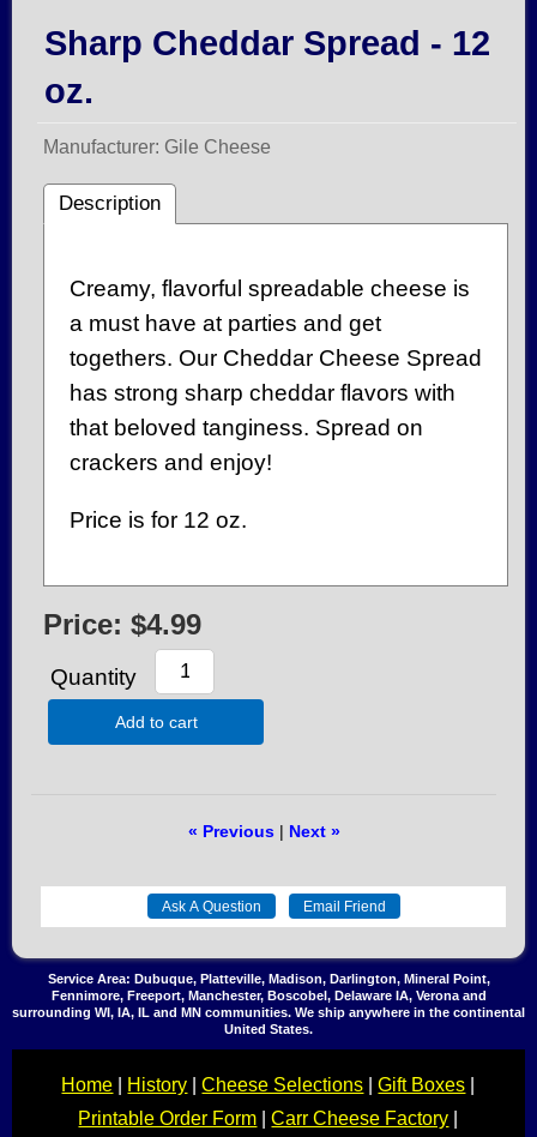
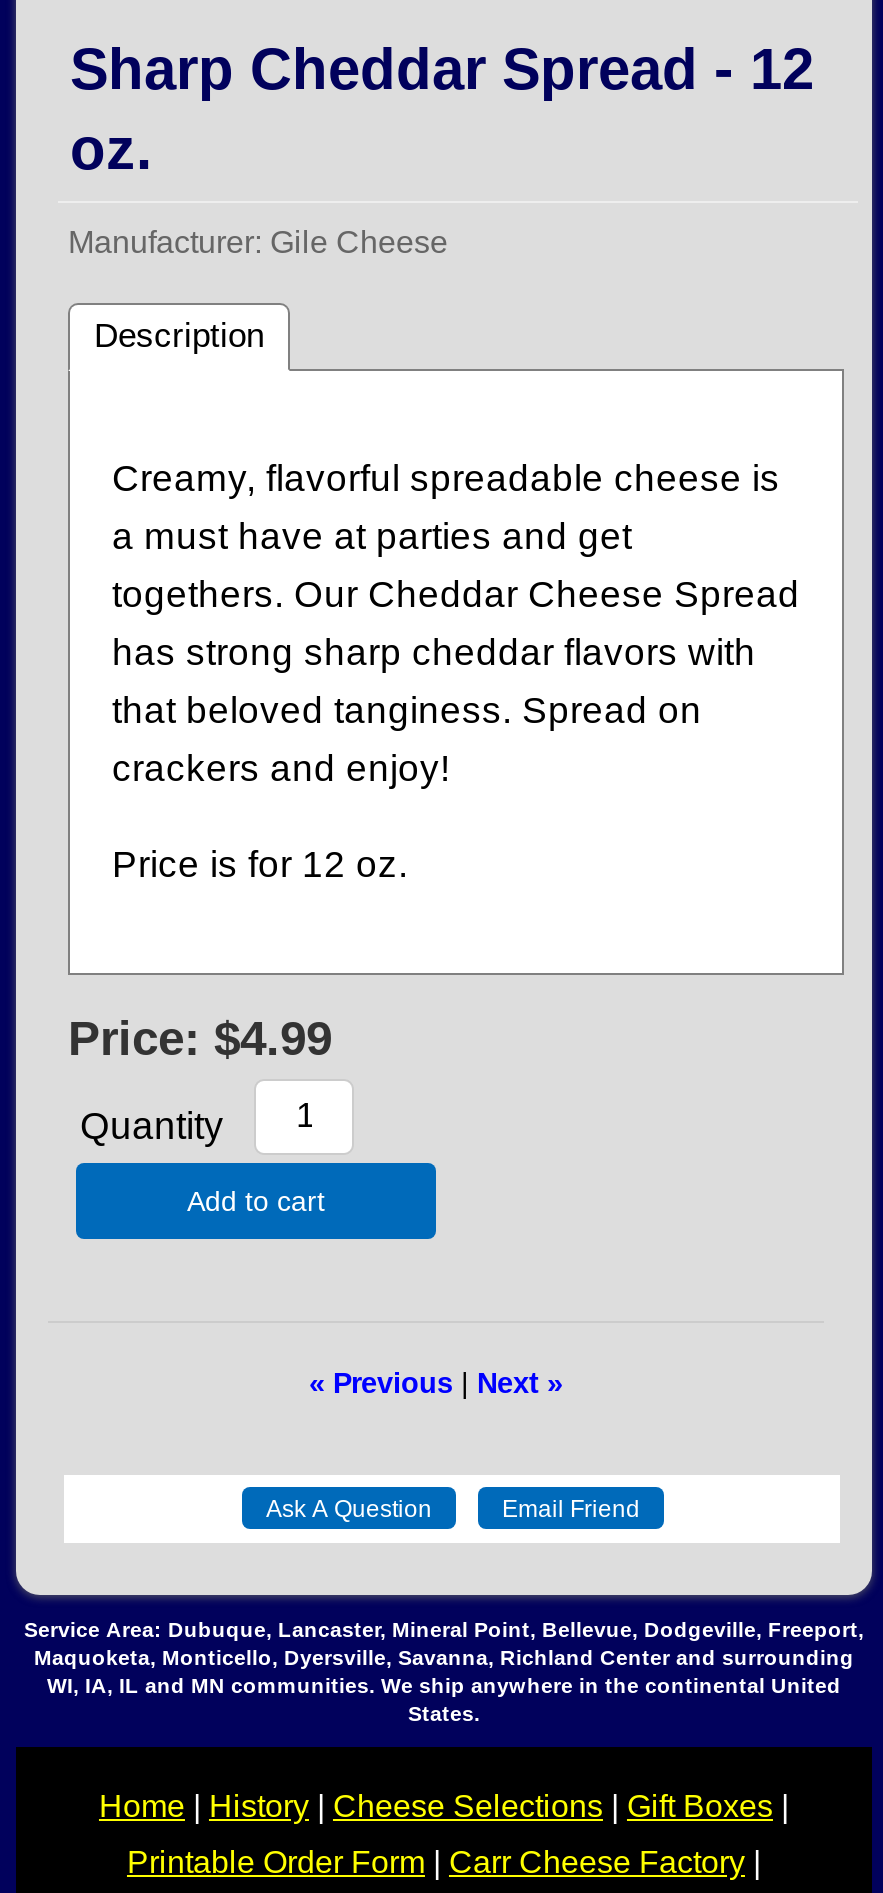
[12,971,525,1036] Service Area: Dubuque, Platteville, Madison, Darlington, Mineral Point, | Fennimore, Freeport, Manchester, Boscobel, Delaware IA, Verona and | surrounding WI, IA, IL and MN communities. We ship anywhere in the continental | United States. -> [24,1616,864,1724] Service Area: Dubuque, Lancaster, Mineral Point, Bellevue, Dodgeville, Freeport, | Maquoketa, Monticello, Dyersville, Savanna, Richland Center and surrounding | WI, IA, IL and MN communities. We ship anywhere in the continental United | States.

